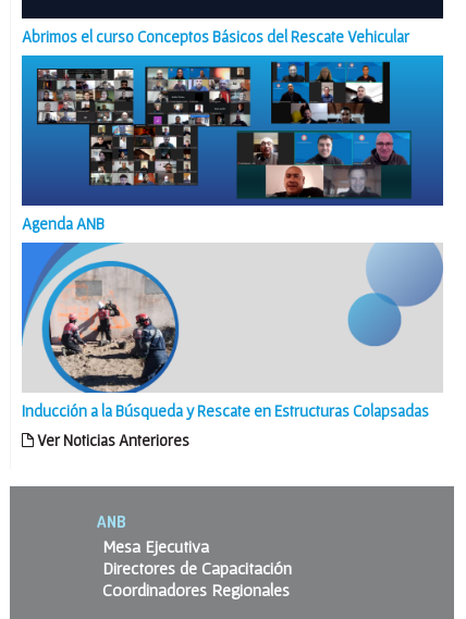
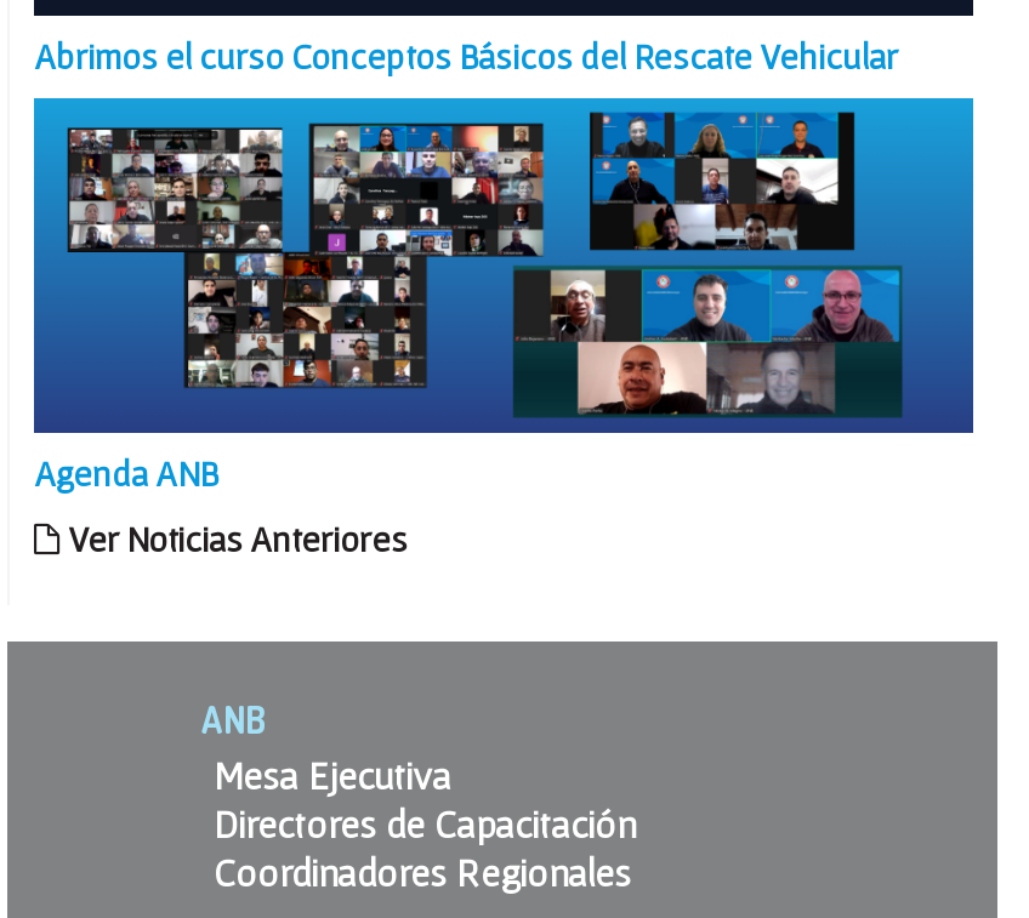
[22,243,443,420] [image] | Inducción a la Búsqueda y Rescate en Estructuras Colapsadas -> none

